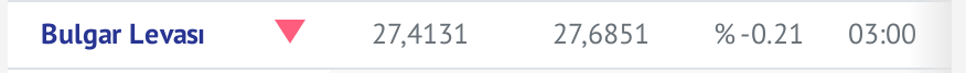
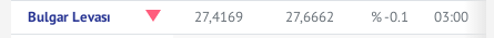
[372,15,469,52] 27,4131 -> [194,8,243,26] 27,4169
[552,15,650,52] 27,6851 -> [285,8,334,26] 27,6662
[713,15,804,52] % -0.21 -> [370,8,408,26] % -0.1

